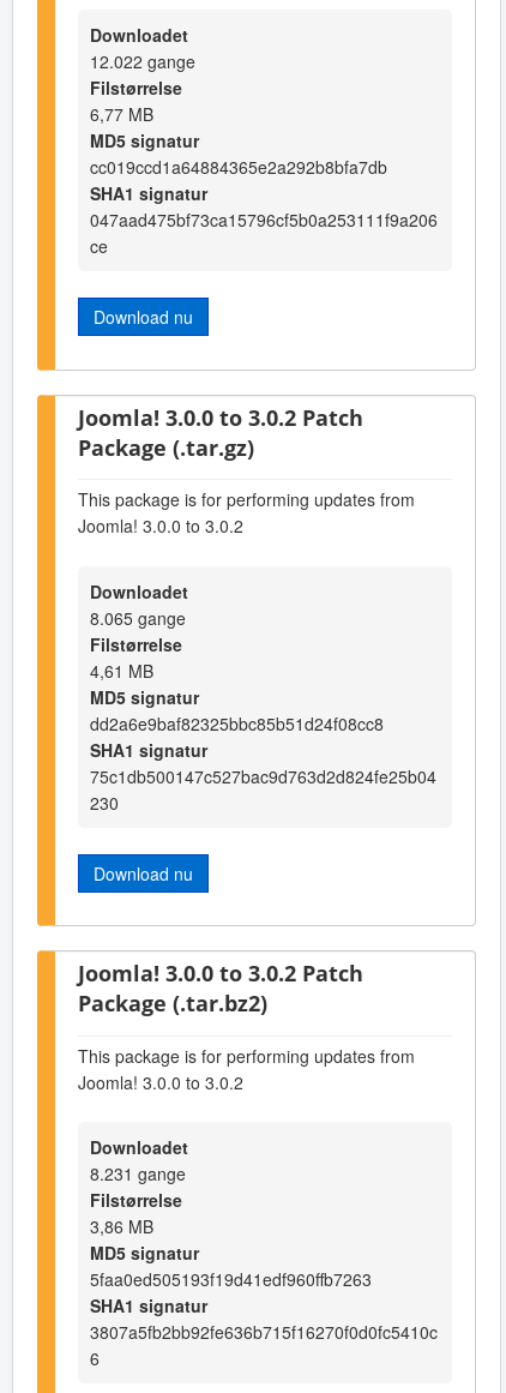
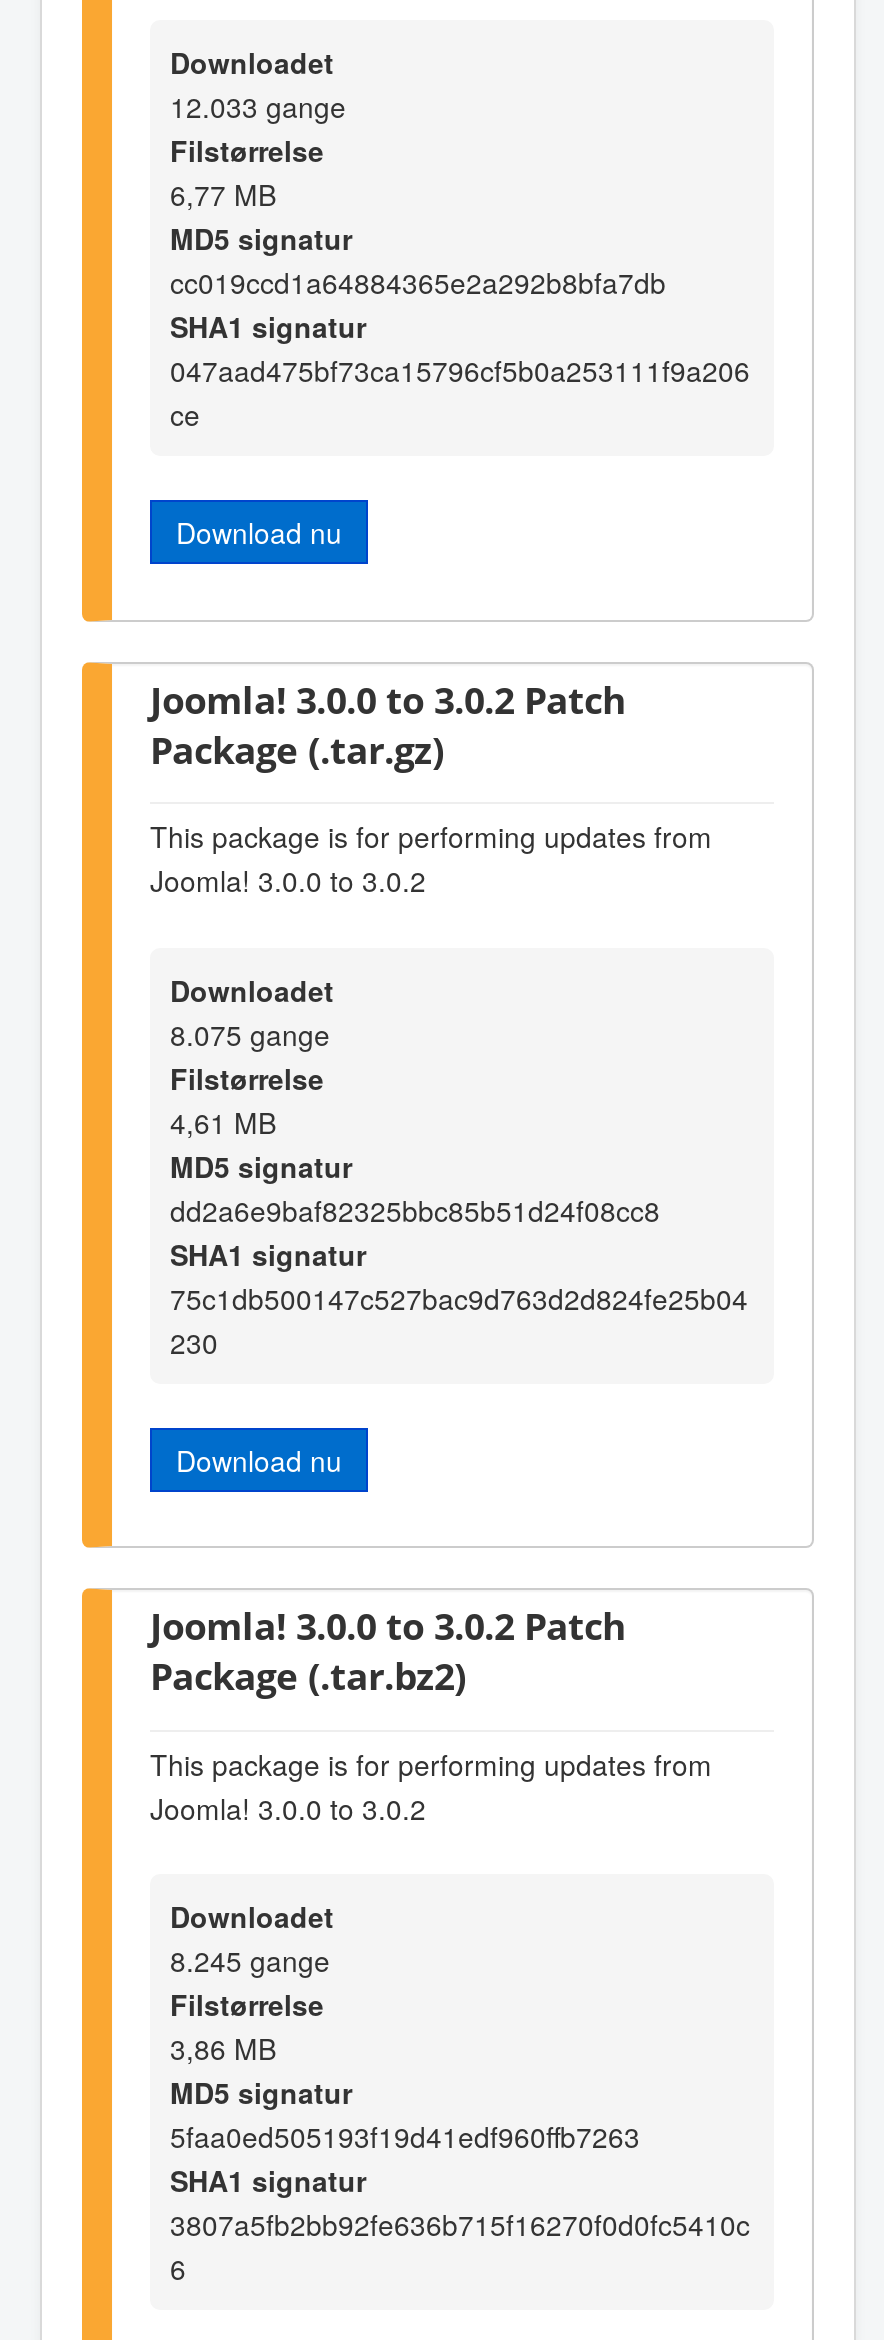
[90,50,195,74] 12.022 gange -> [170,87,346,127] 12.033 gange
[90,606,186,630] 8.065 gange -> [170,1013,330,1053] 8.075 gange
[90,1162,186,1186] 8.231 gange -> [170,1940,330,1980] 8.245 gange

